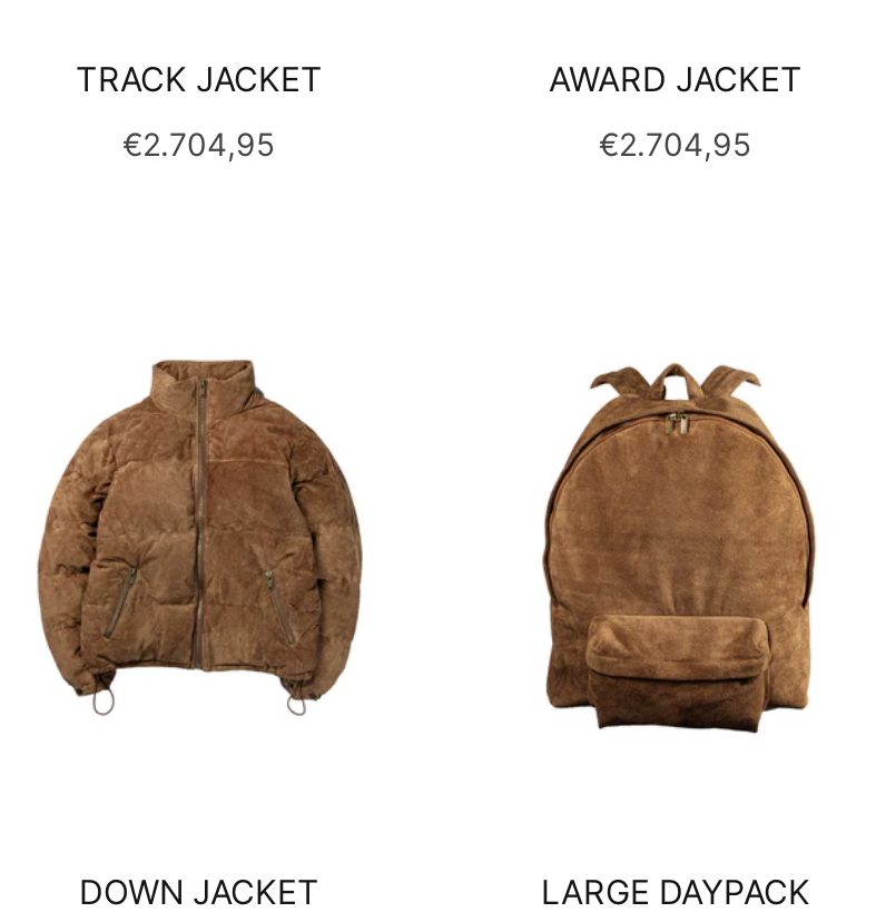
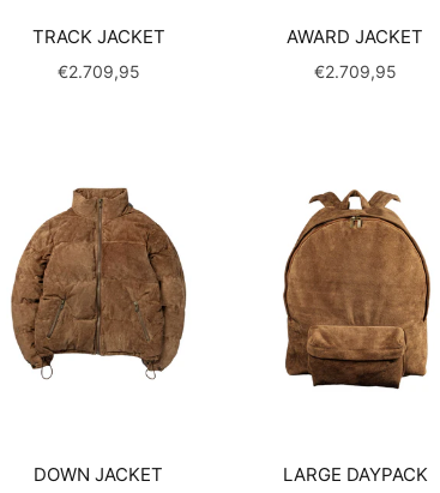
[122,125,276,163] €2.704,95 -> [57,61,140,82] €2.709,95
[599,125,752,163] €2.704,95 -> [314,61,396,82] €2.709,95

